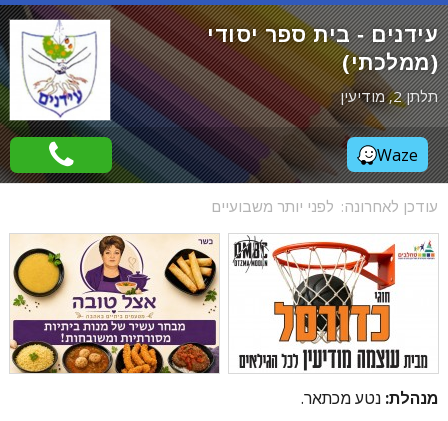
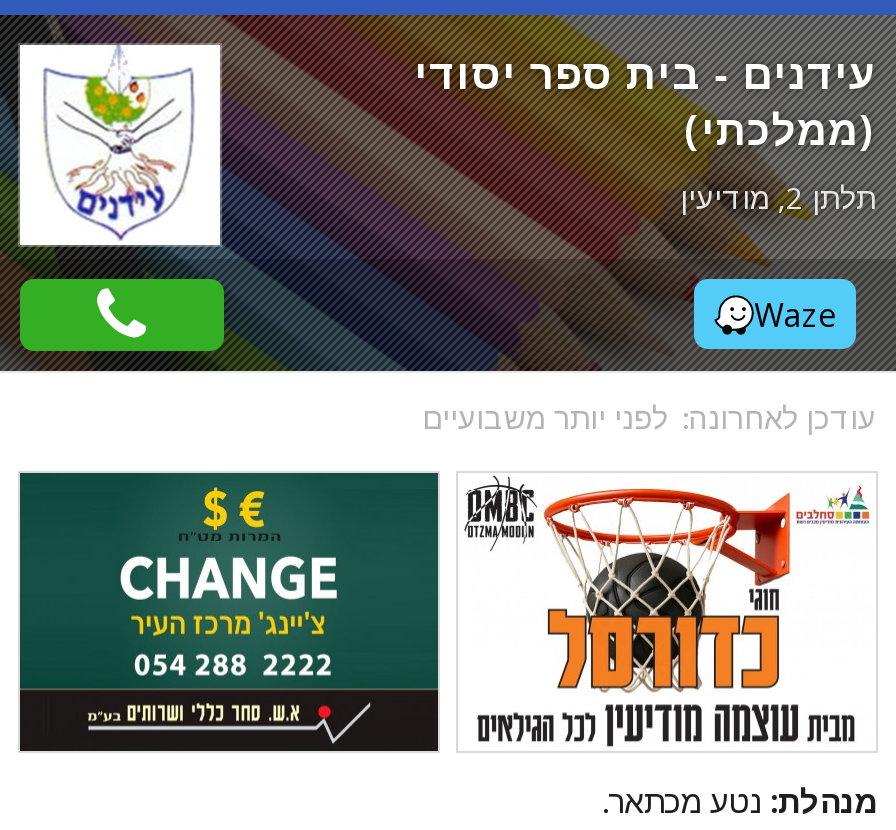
[9,234,220,374] [image] -> [18,471,440,753] [image]

